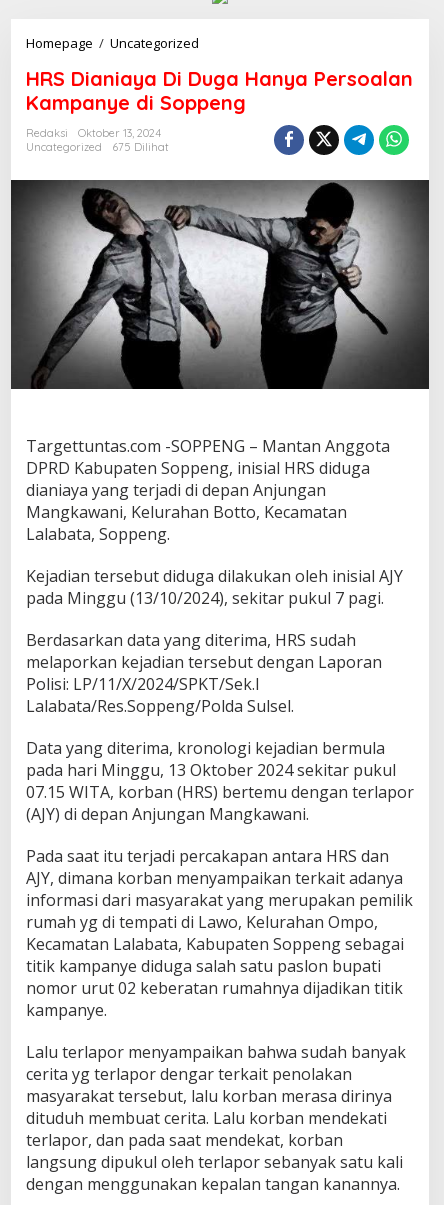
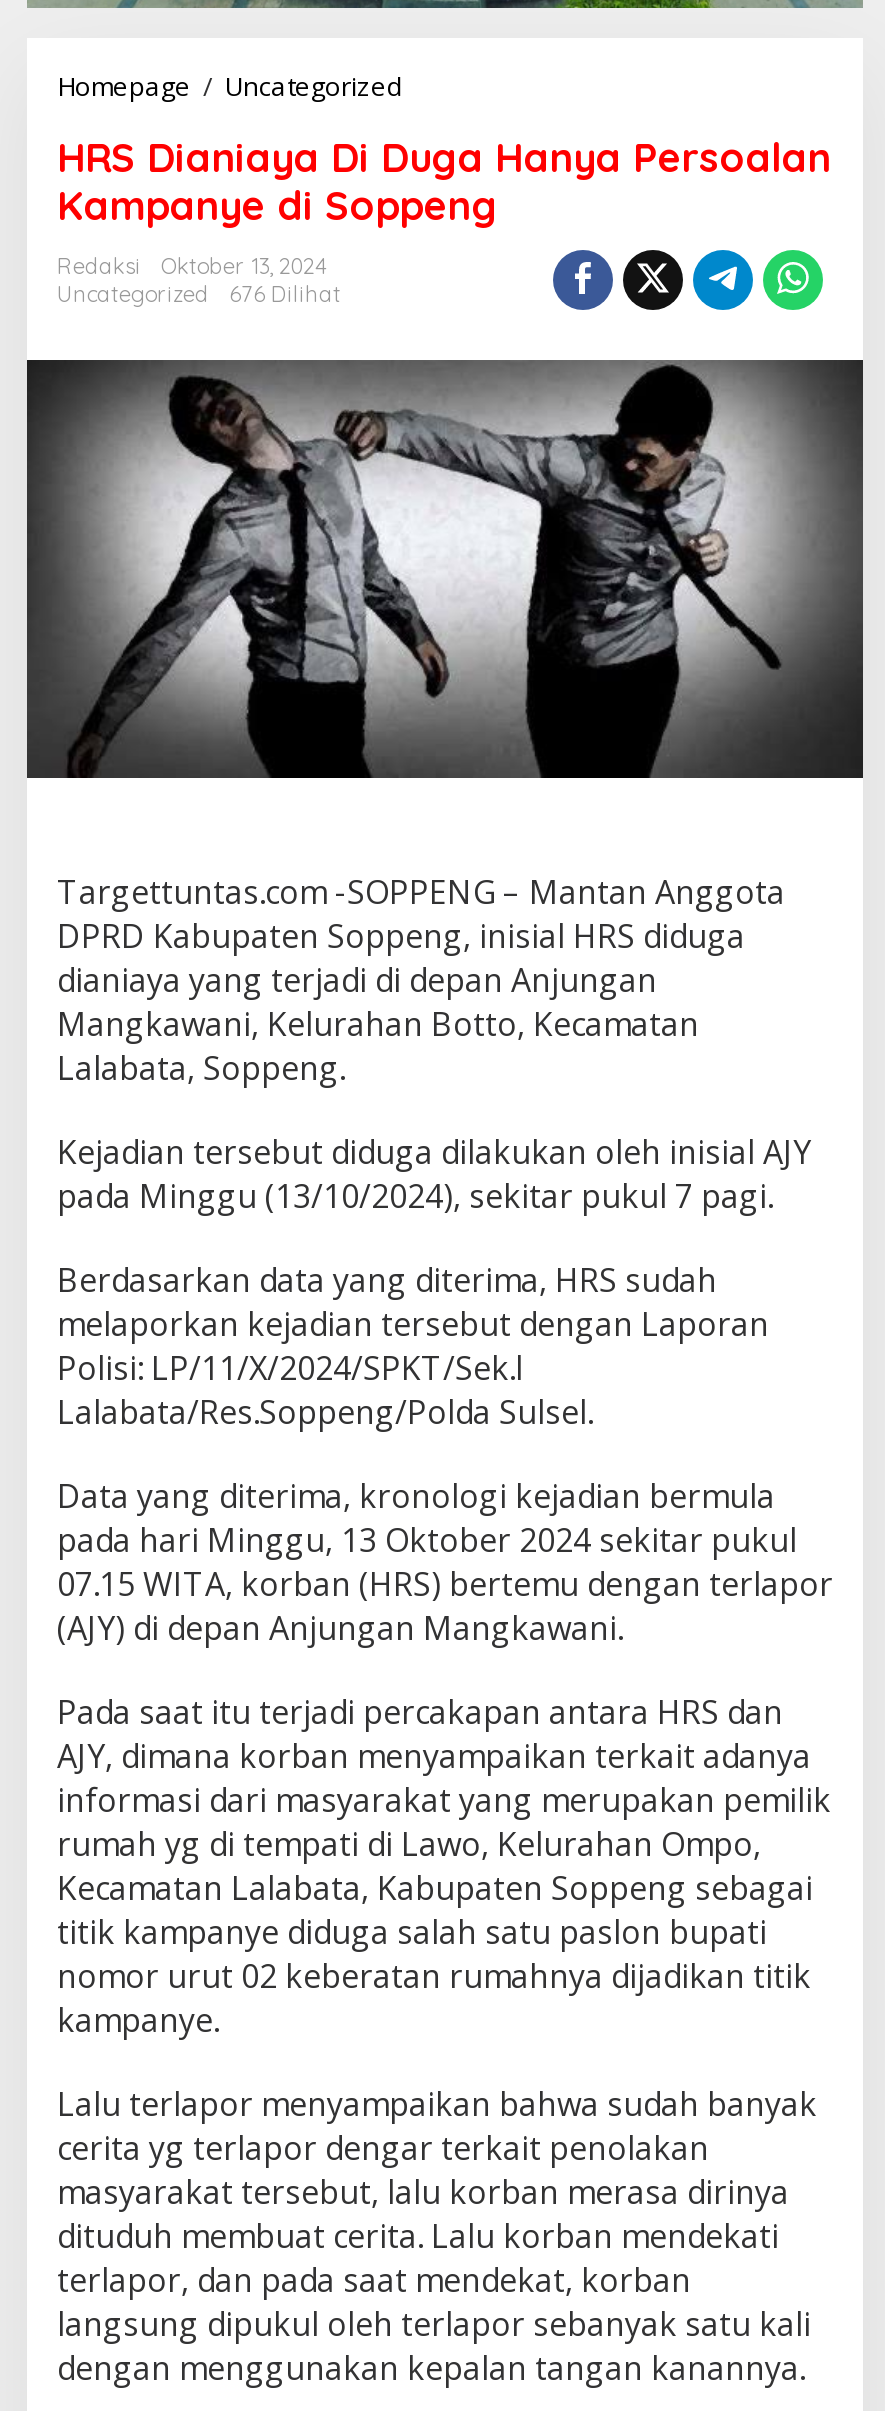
[26,140,169,154] Uncategorized 675 Dilihat -> [57,281,341,309] Uncategorized 676 Dilihat

